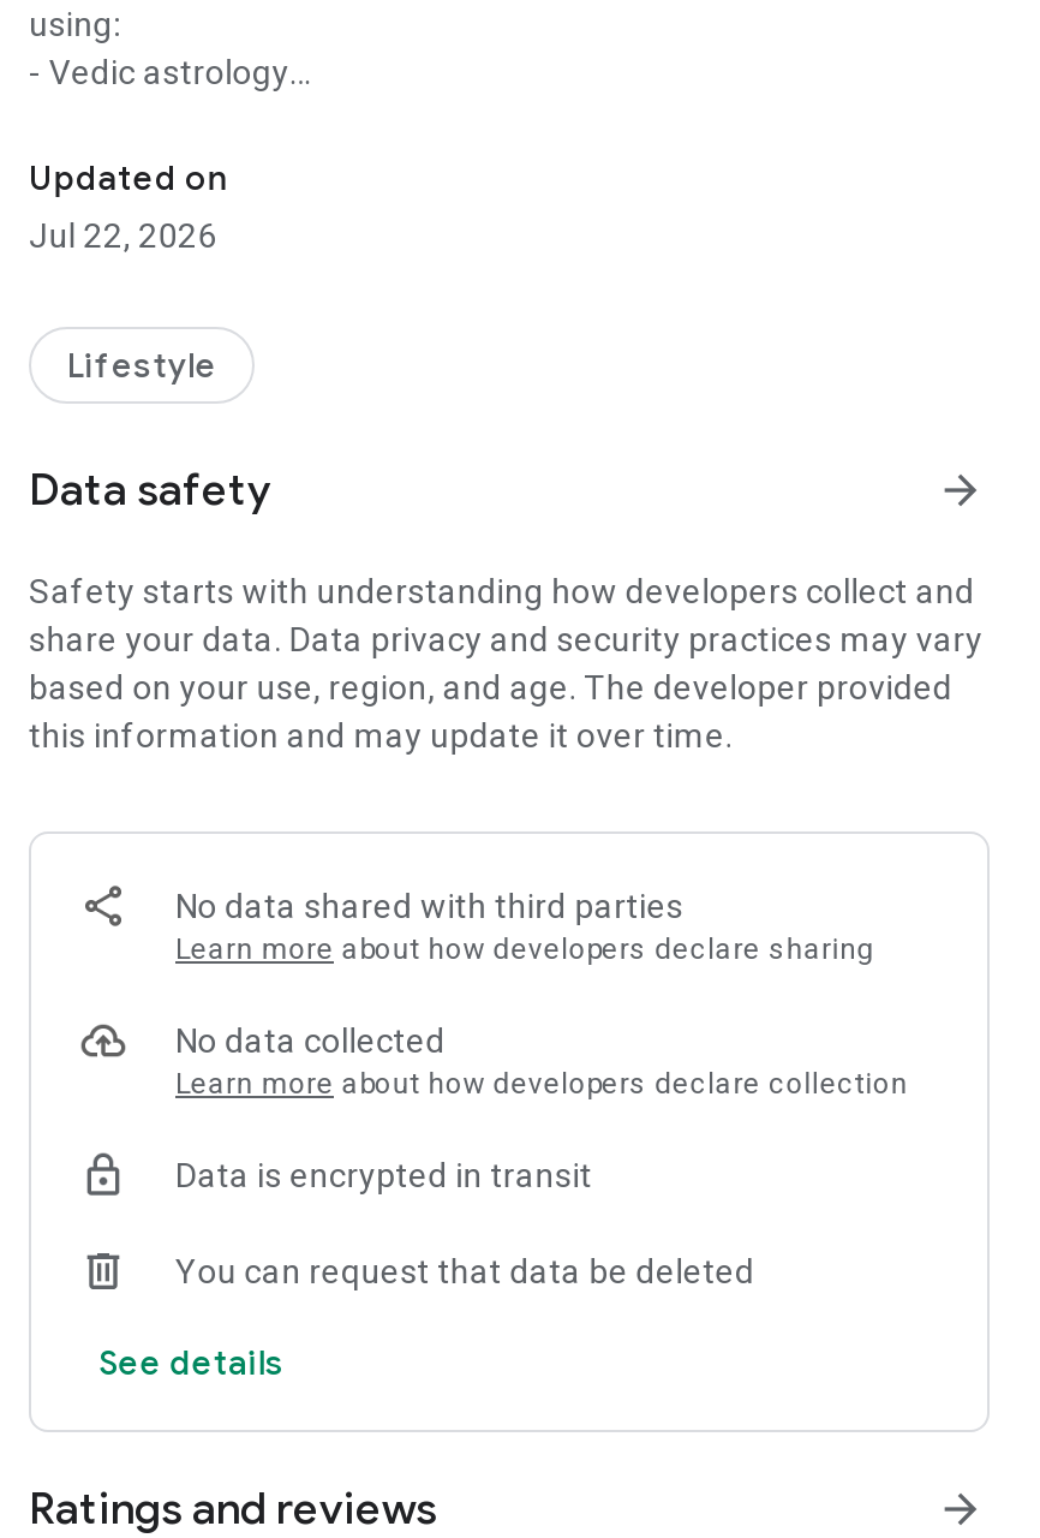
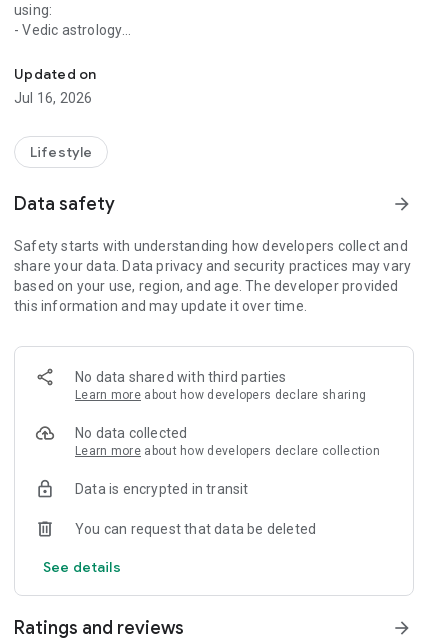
[29,216,217,255] Jul 22, 2026 -> [14,90,92,106] Jul 16, 2026

